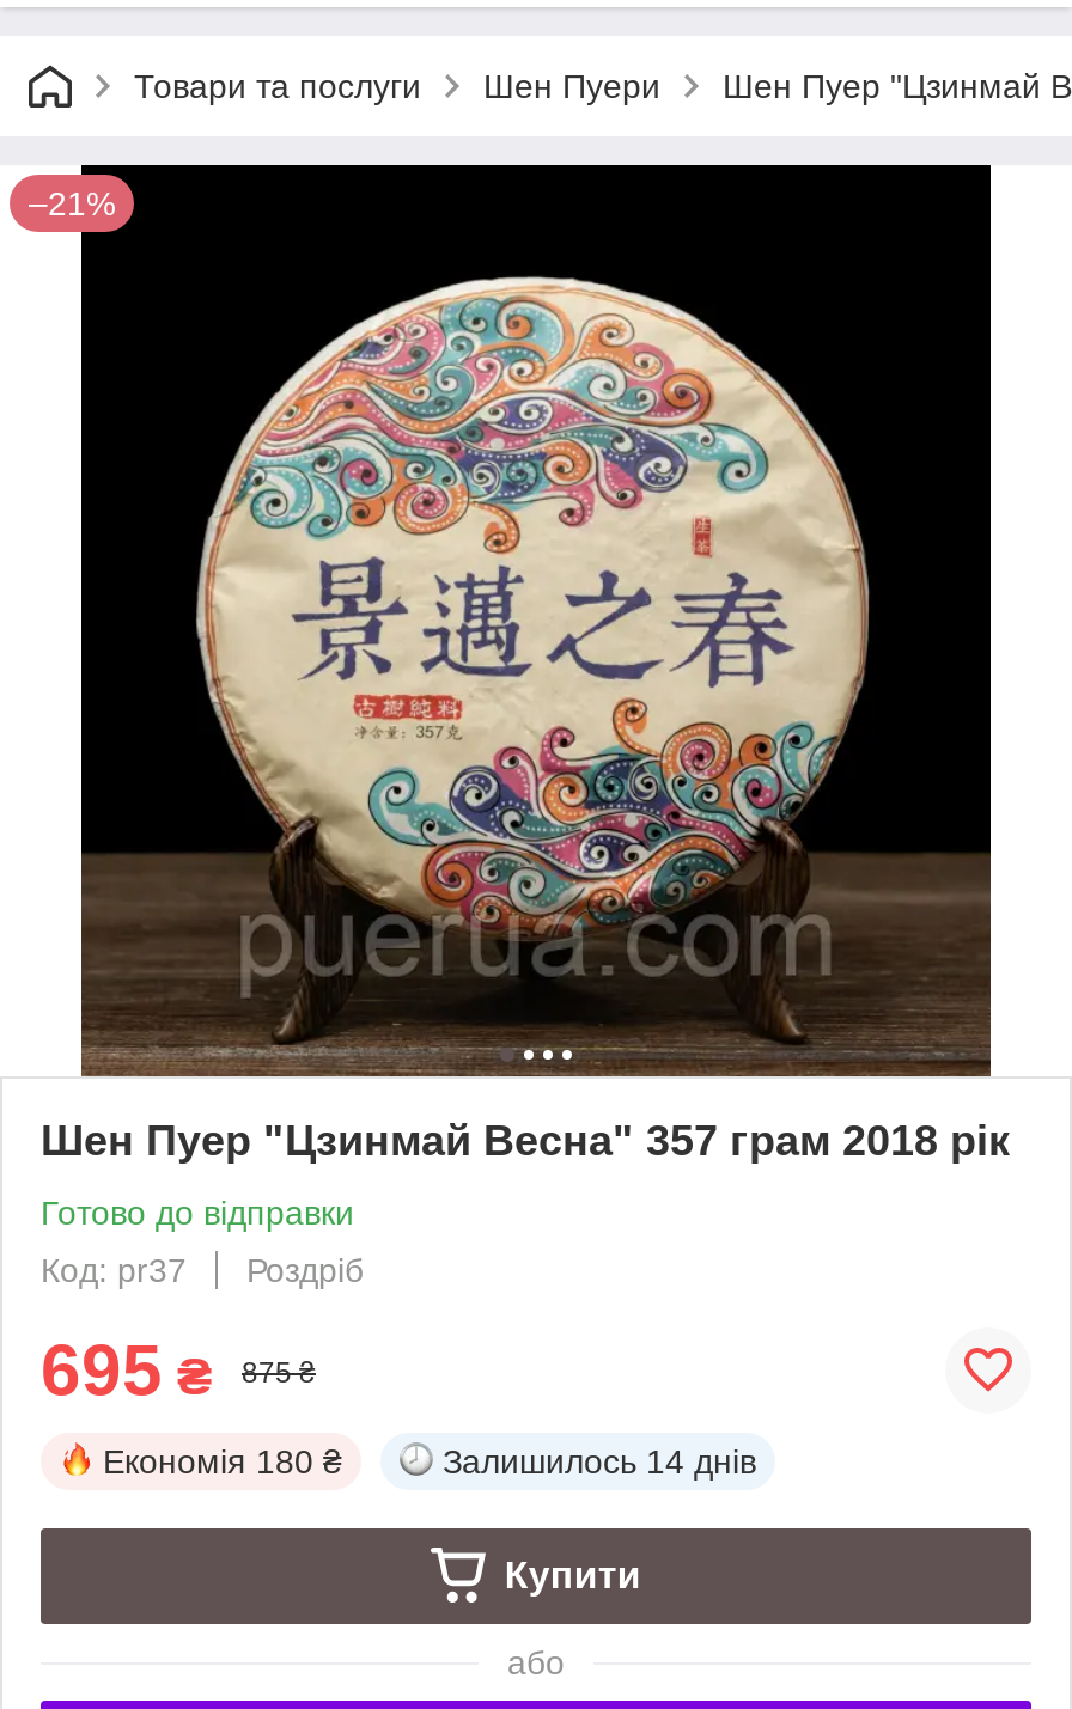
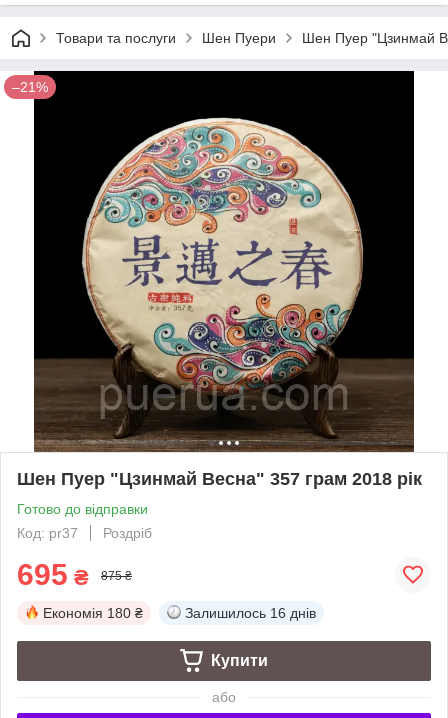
[443,1442,756,1480] Залишилось 14 днів -> [185,605,316,621] Залишилось 16 днів

